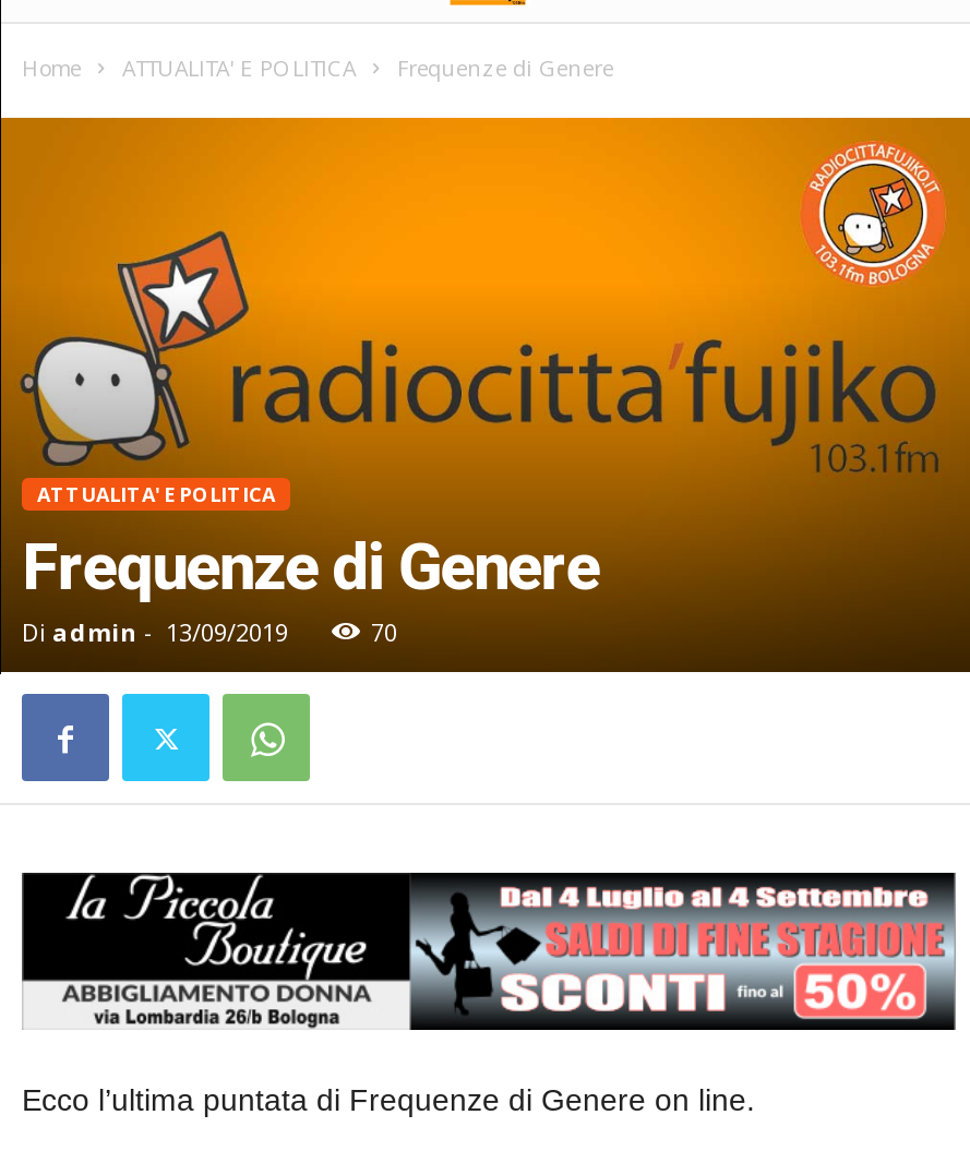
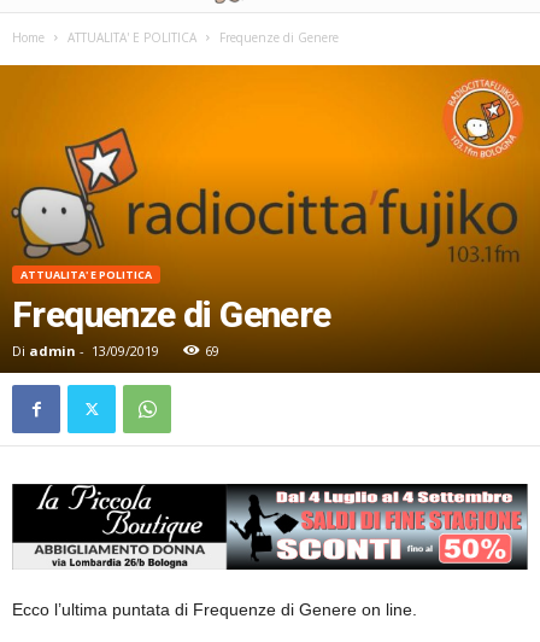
[371,616,397,649] 70 -> [205,341,219,359] 69

